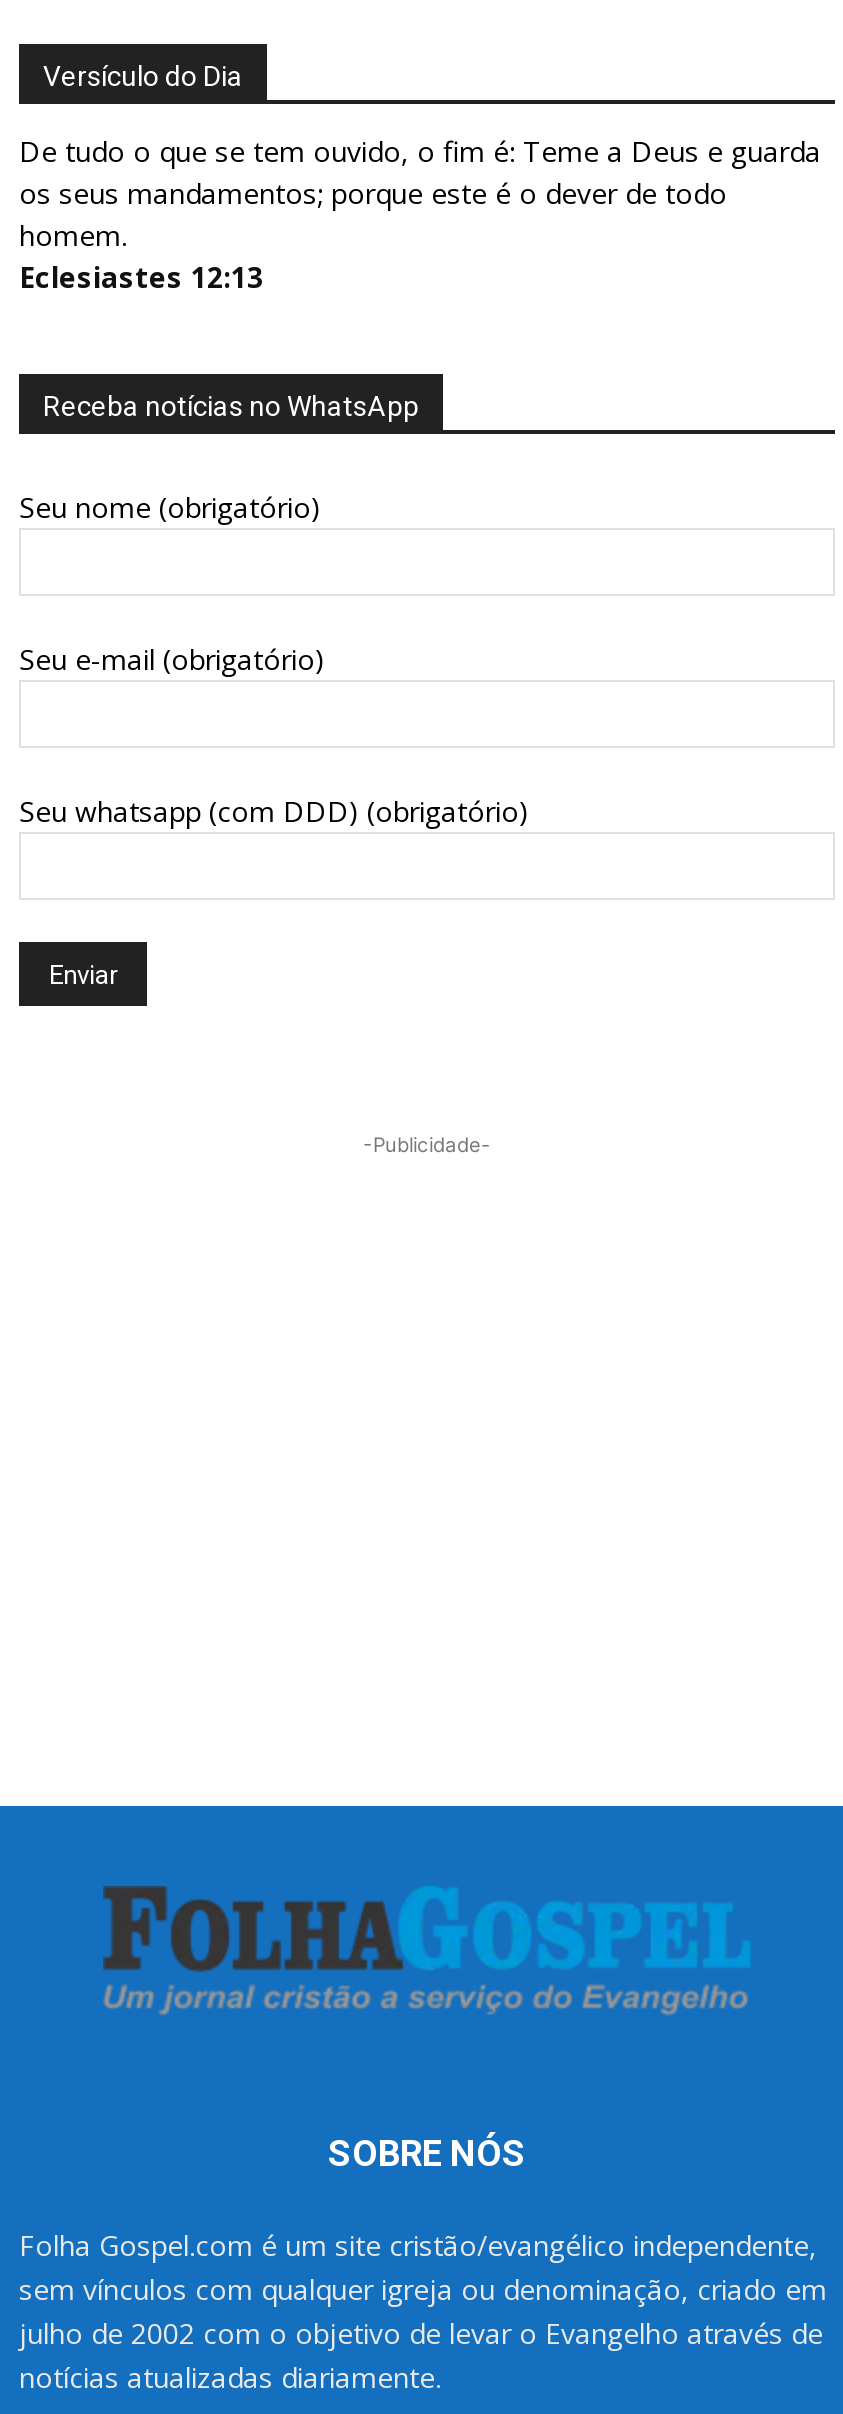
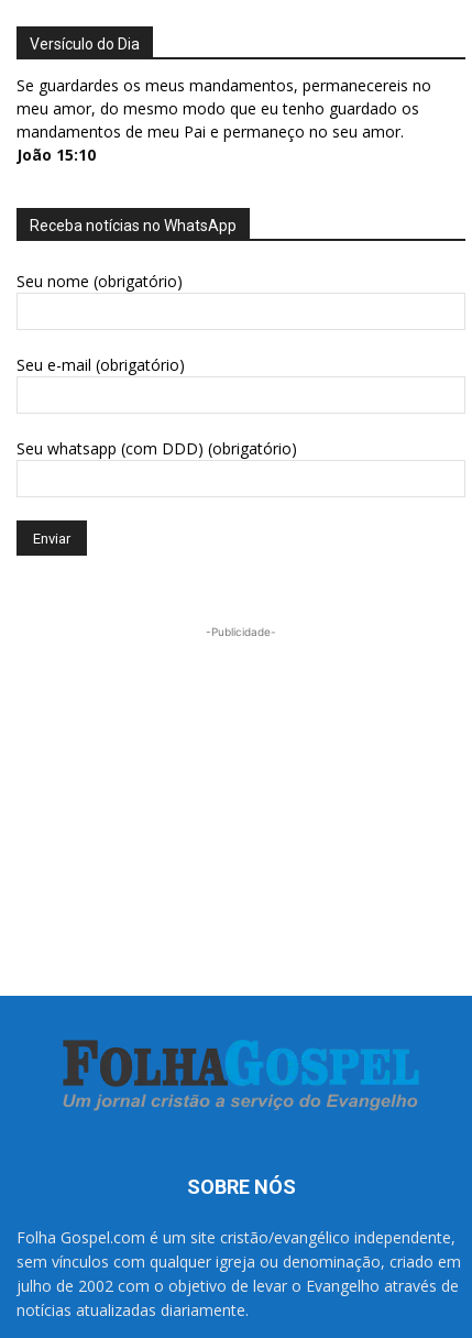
[19,133,821,297] De tudo o que se tem ouvido, o fim é: Teme a Deus e guarda | os seus mandamentos; porque este é o dever de todo | homem. | Eclesiastes 12:13 -> [17,75,431,166] Se guardardes os meus mandamentos, permanecereis no | meu amor, do mesmo modo que eu tenho guardado os | mandamentos de meu Pai e permaneço no seu amor. | João 15:10

